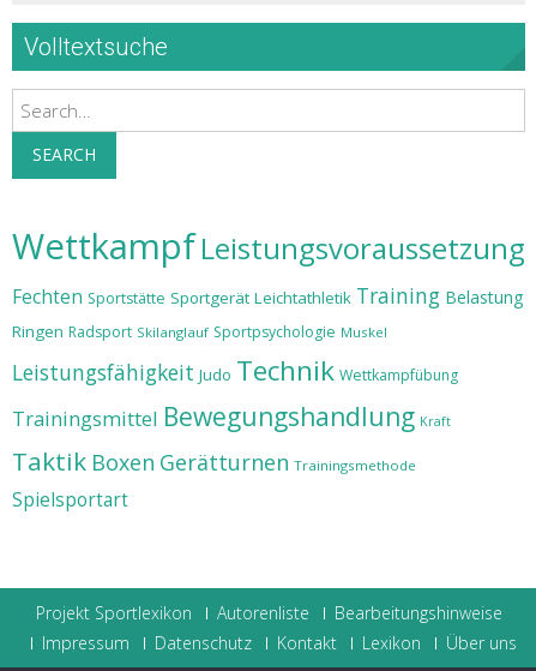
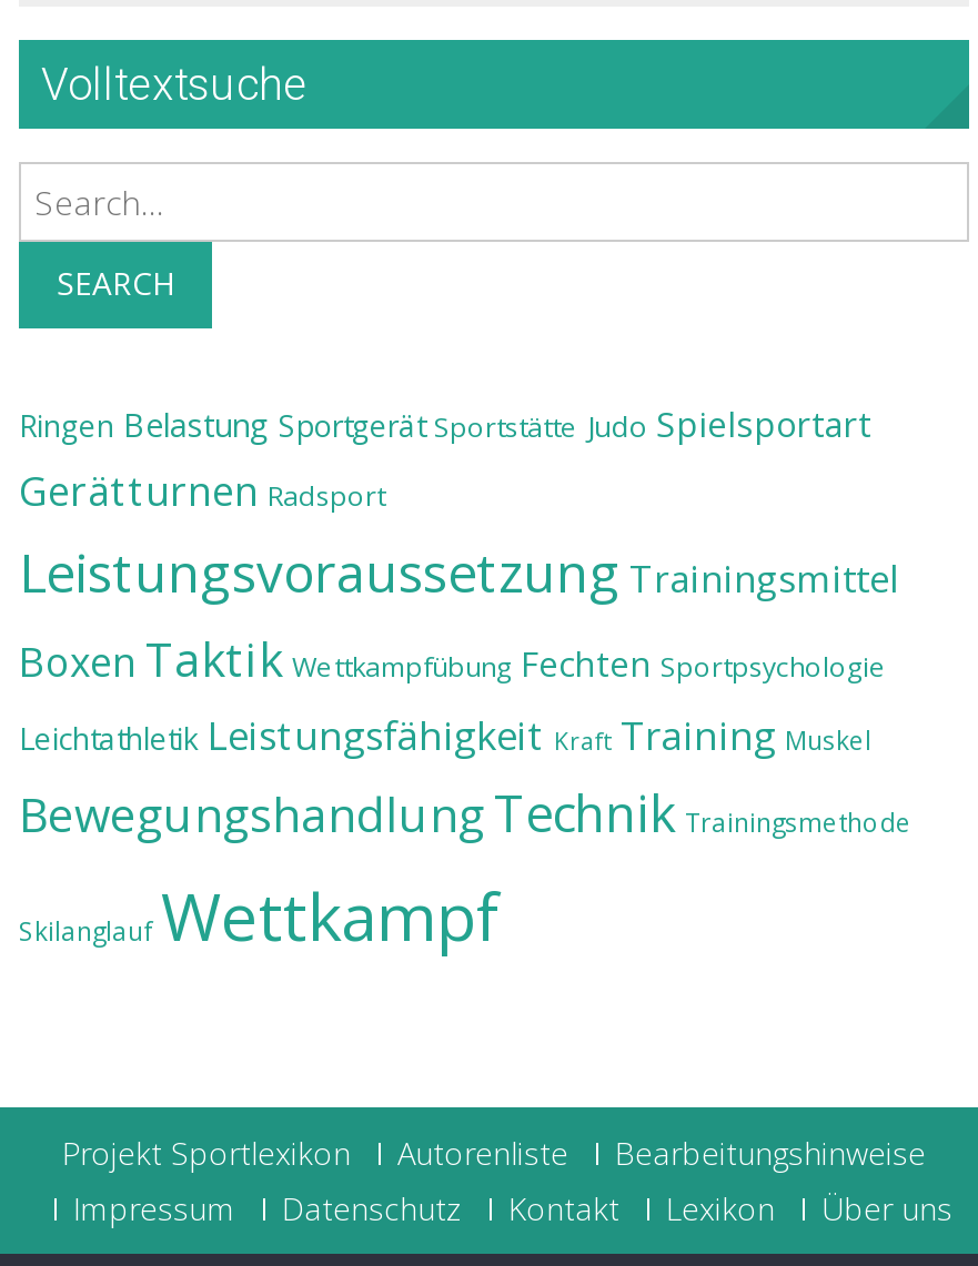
[12,222,525,513] Wettkampf Leistungsvoraussetzung | Fechten Sportstätte Sportgerät Leichtathletik Training Belastung | Ringen Radsport Skilanglauf Sportpsychologie Muskel | Leistungsfähigkeit Judo Technik Wettkampfübung | Trainingsmittel Bewegungshandlung Kraft | Taktik Boxen Gerätturnen Trainingsmethode | Spielsportart -> [19,402,911,961] Ringen Belastung Sportgerät Sportstätte Judo Spielsportart | Gerätturnen Radsport | Leistungsvoraussetzung Trainingsmittel | Boxen Taktik Wettkampfübung Fechten Sportpsychologie | Leichtathletik Leistungsfähigkeit Kraft Training Muskel | Bewegungshandlung Technik Trainingsmethode | Skilanglauf Wettkampf

